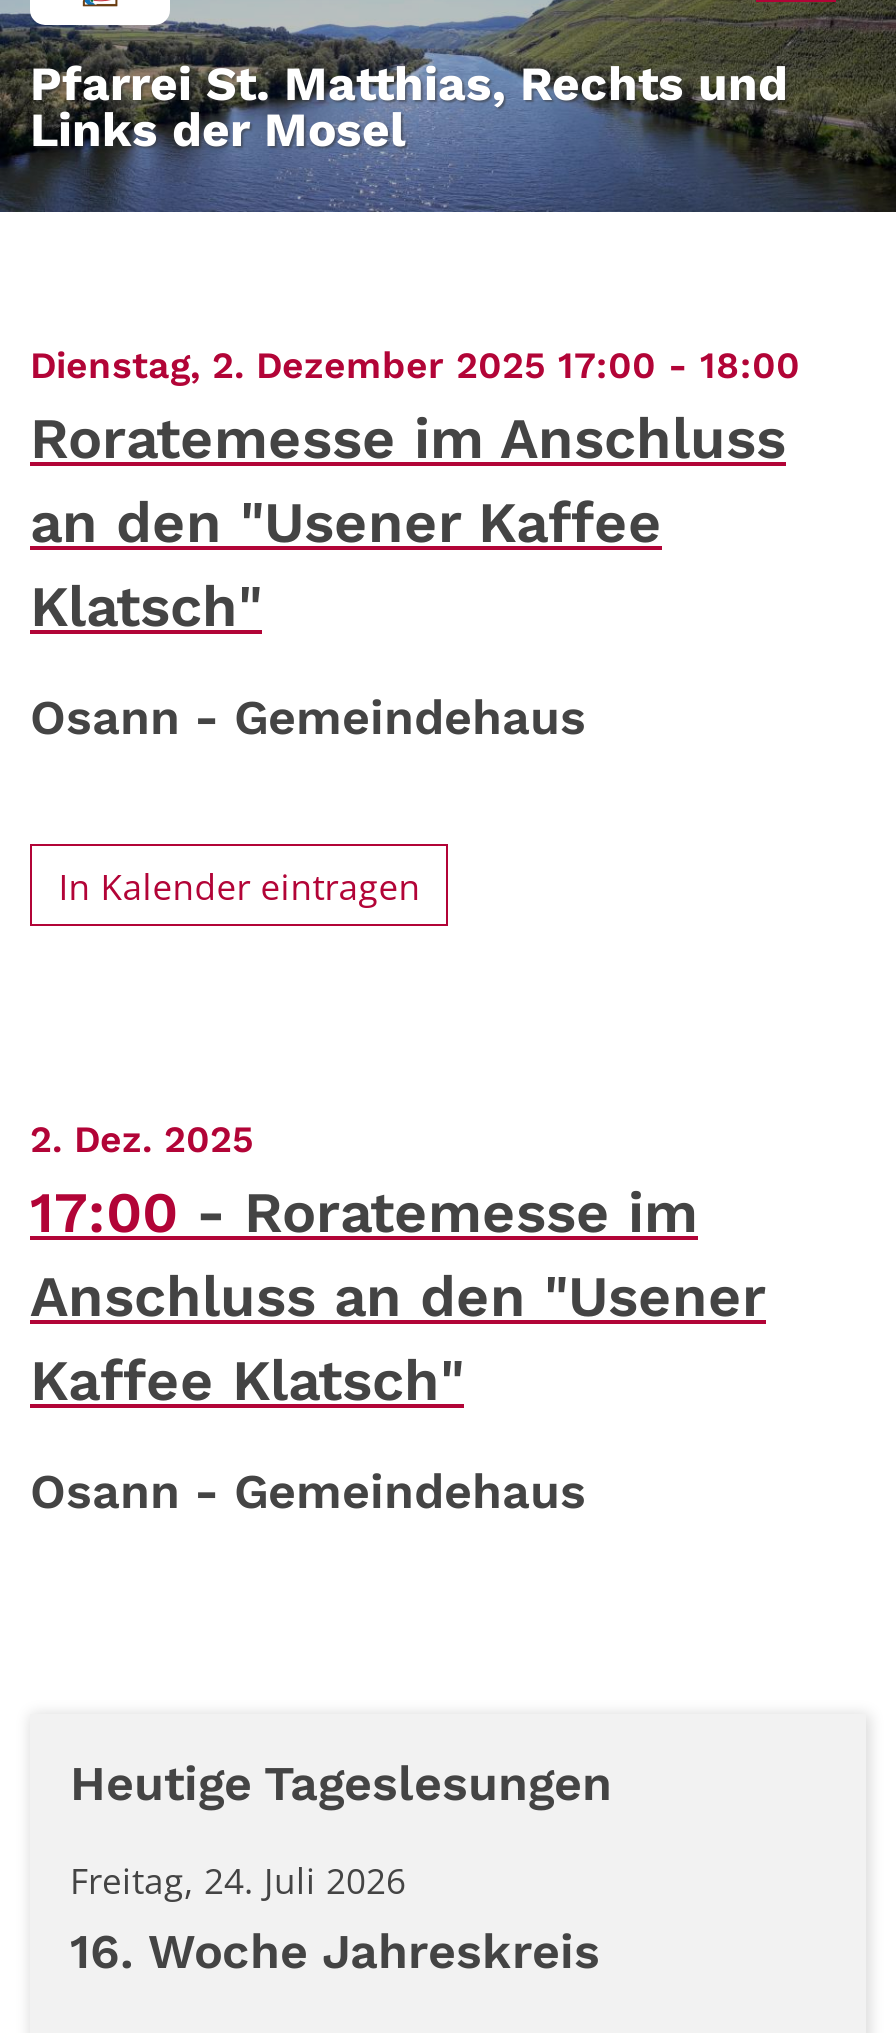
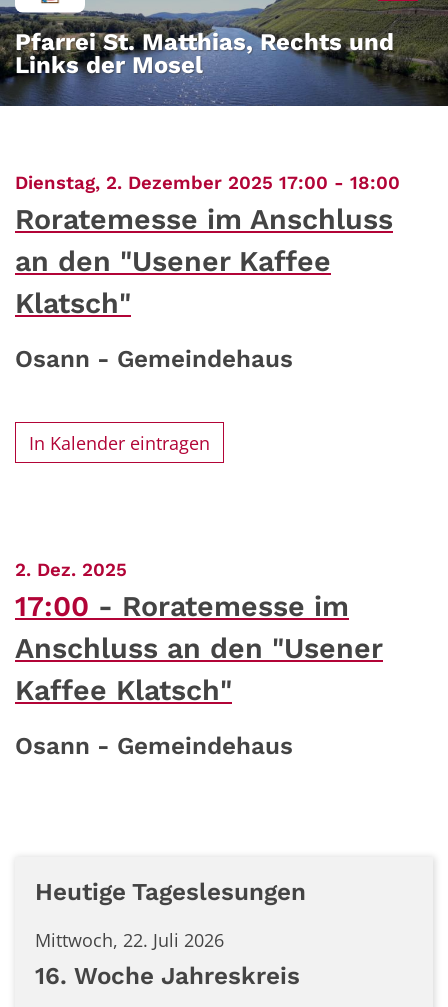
[70,1856,406,1904] Freitag, 24. Juli 2026 -> [35,928,224,952] Mittwoch, 22. Juli 2026

